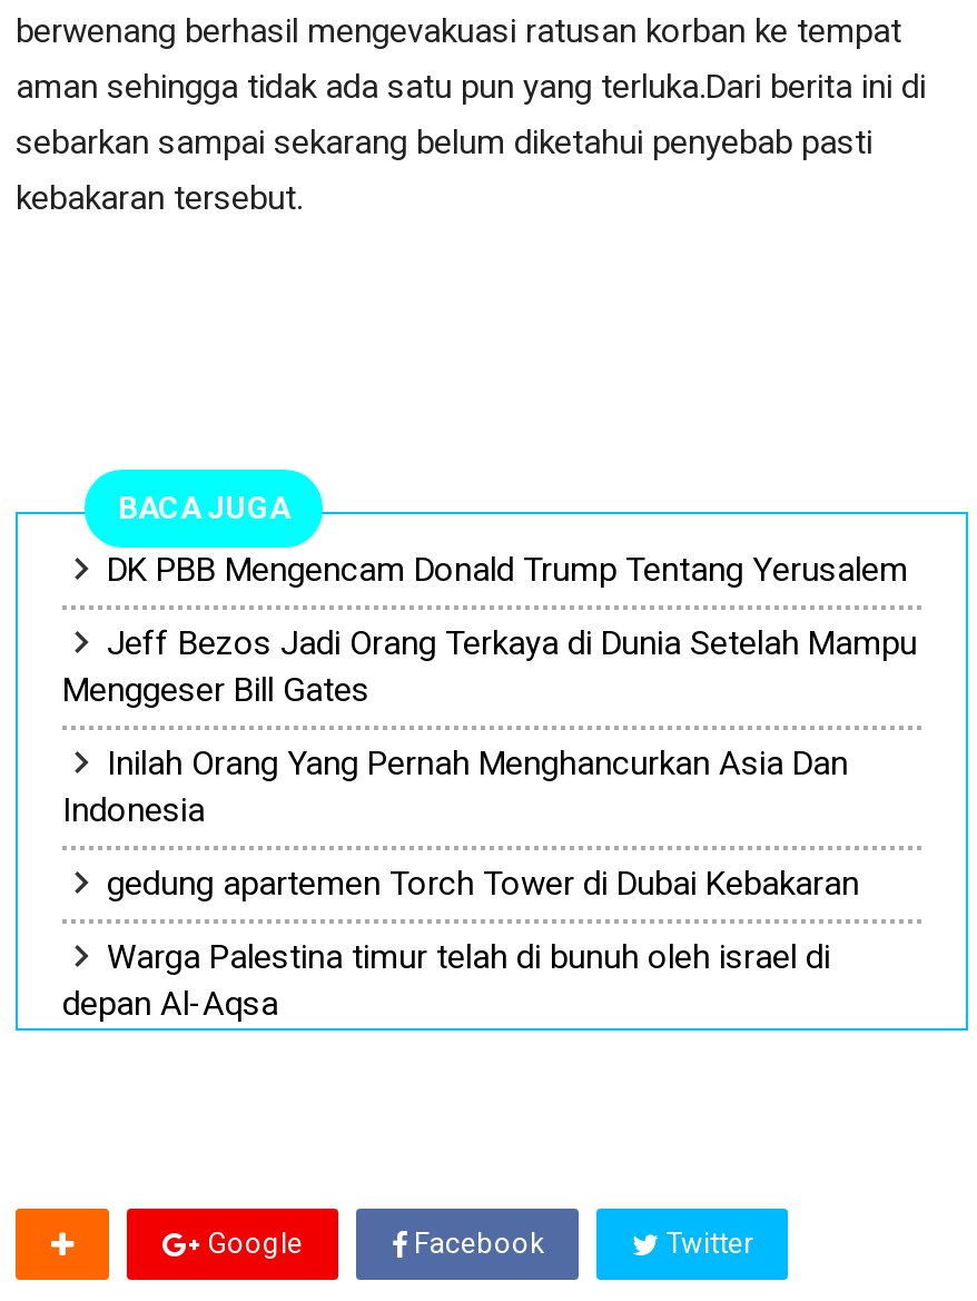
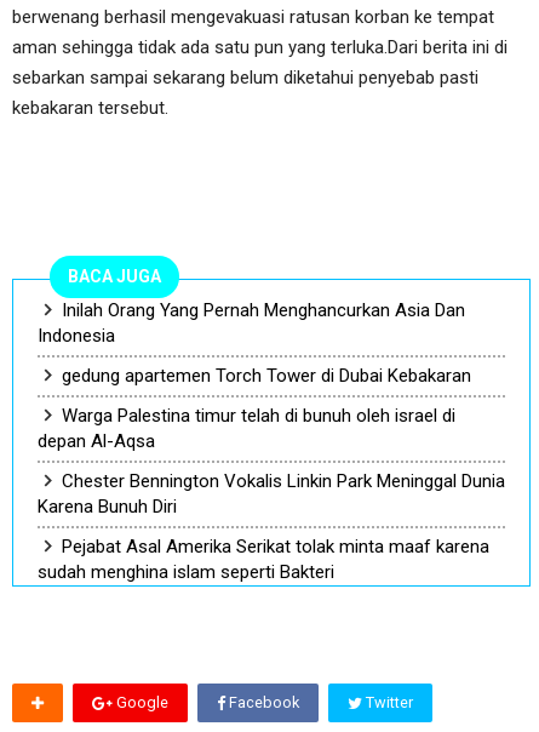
[62,550,917,710] DK PBB Mengencam Donald Trump Tentang Yerusalem | Jeff Bezos Jadi Orang Terkaya di Dunia Setelah Mampu | Menggeser Bill Gates -> none
moved [62,743,859,1024] -> [38,299,471,452]: Inilah Orang Yang Pernah Menghancurkan Asia Dan | Indonesia | gedung apartemen Torch Tower di Dubai Kebakaran | Warga Palestina timur telah di bunuh oleh israel di | depan Al-Aqsa
none -> [38,470,505,583] Chester Bennington Vokalis Linkin Park Meninggal Dunia | Karena Bunuh Diri | Pejabat Asal Amerika Serikat tolak minta maaf karena | sudah menghina islam seperti Bakteri

